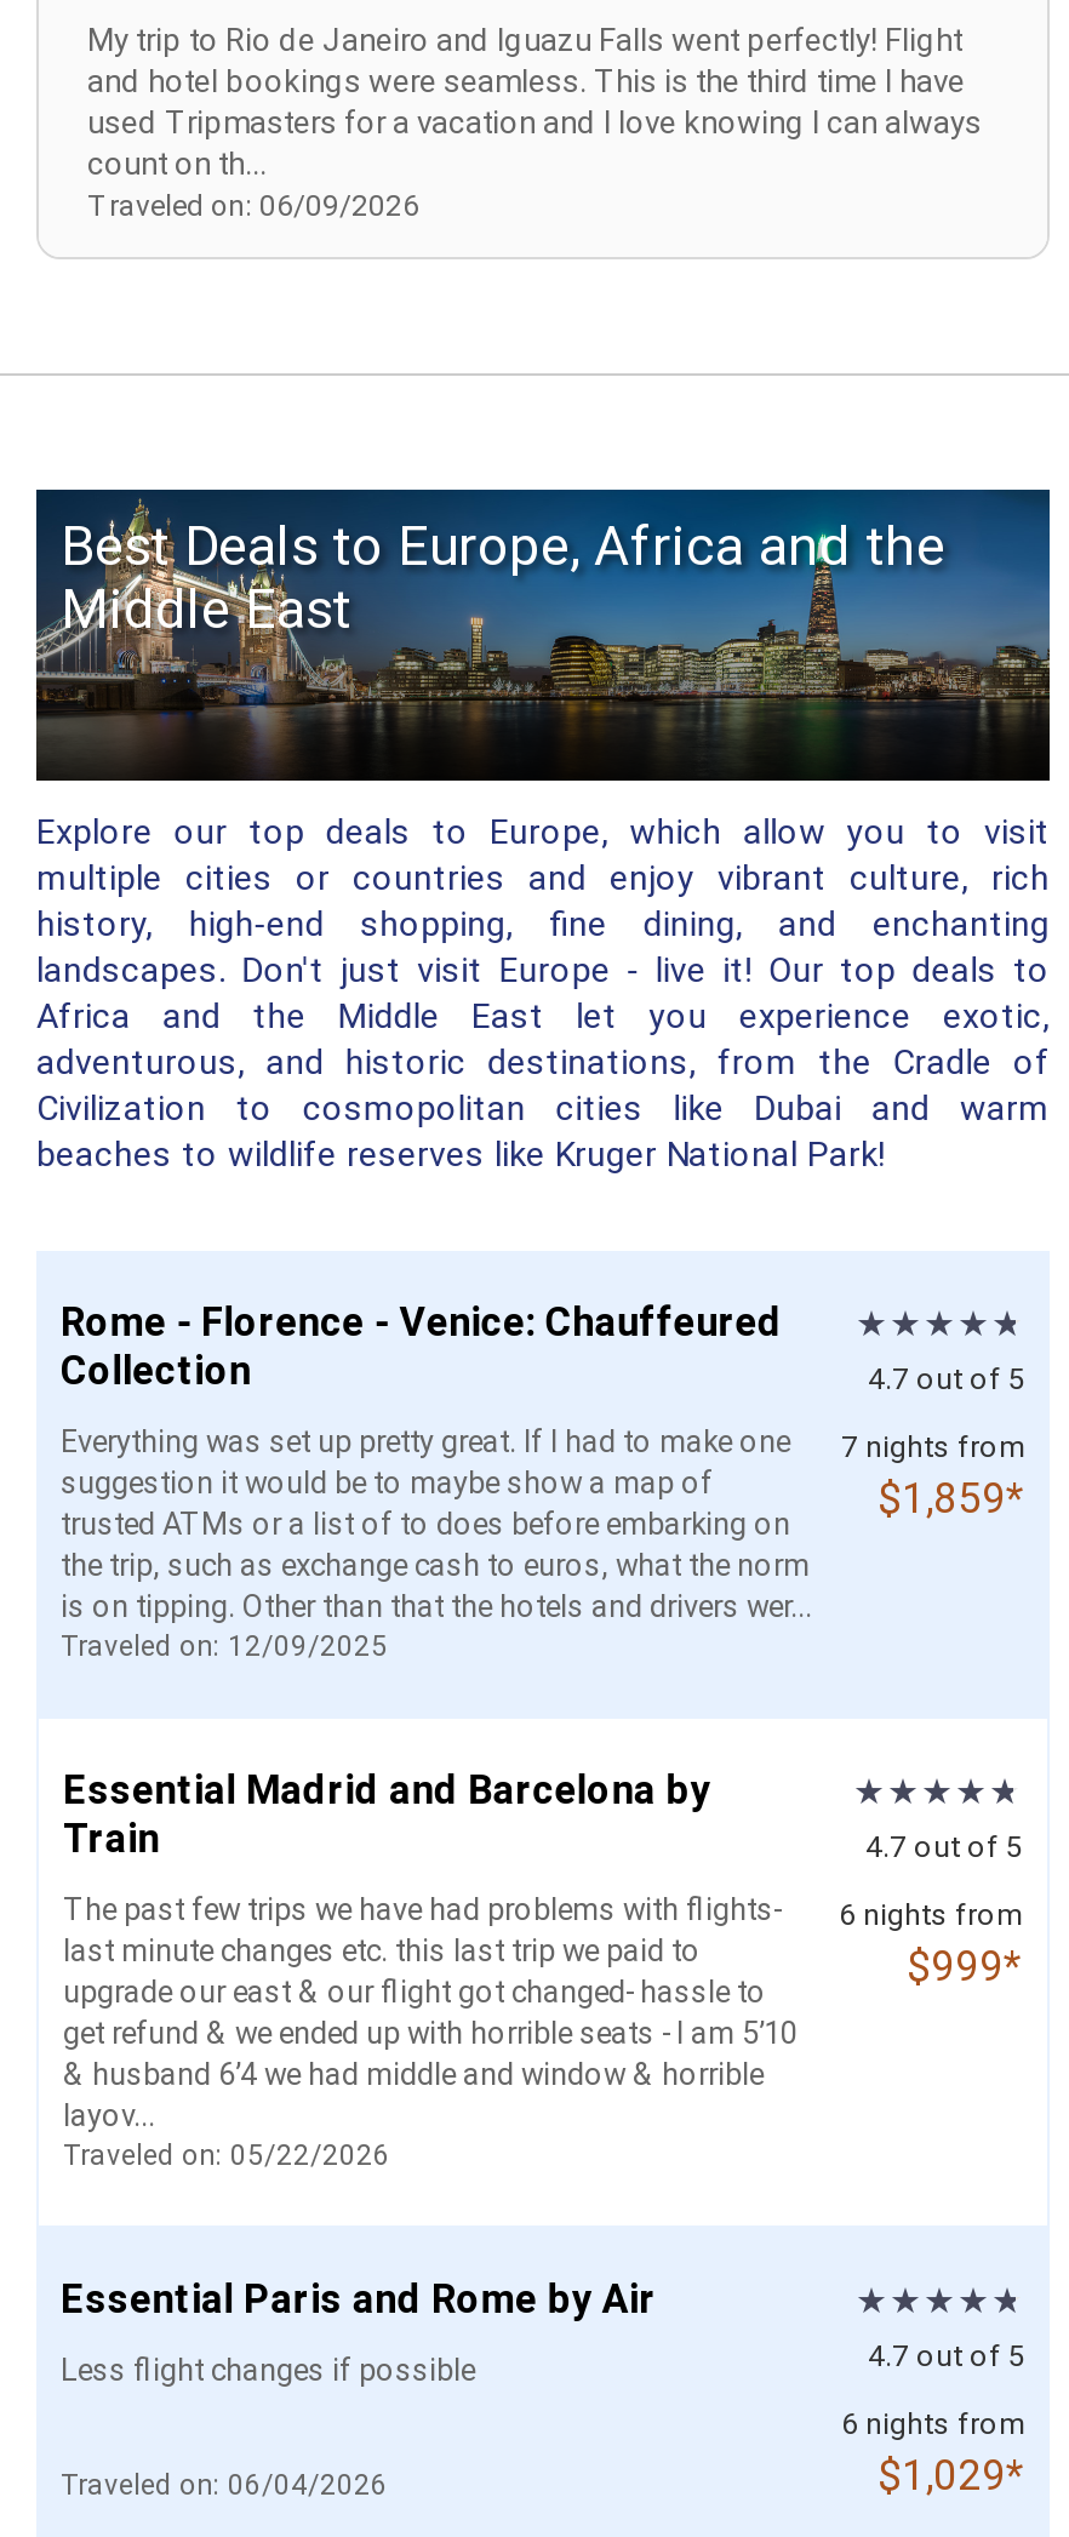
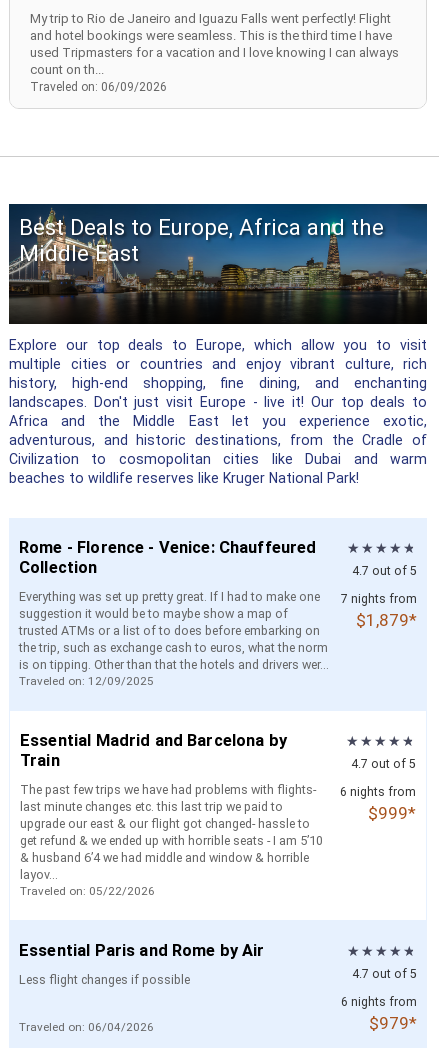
[878,1474,1025,1522] $1,859* -> [356,610,417,630] $1,879*
[878,2451,1025,2499] $1,029* -> [369,1013,417,1033] $979*

